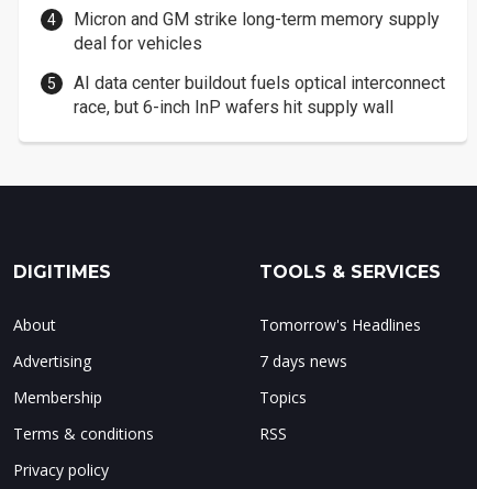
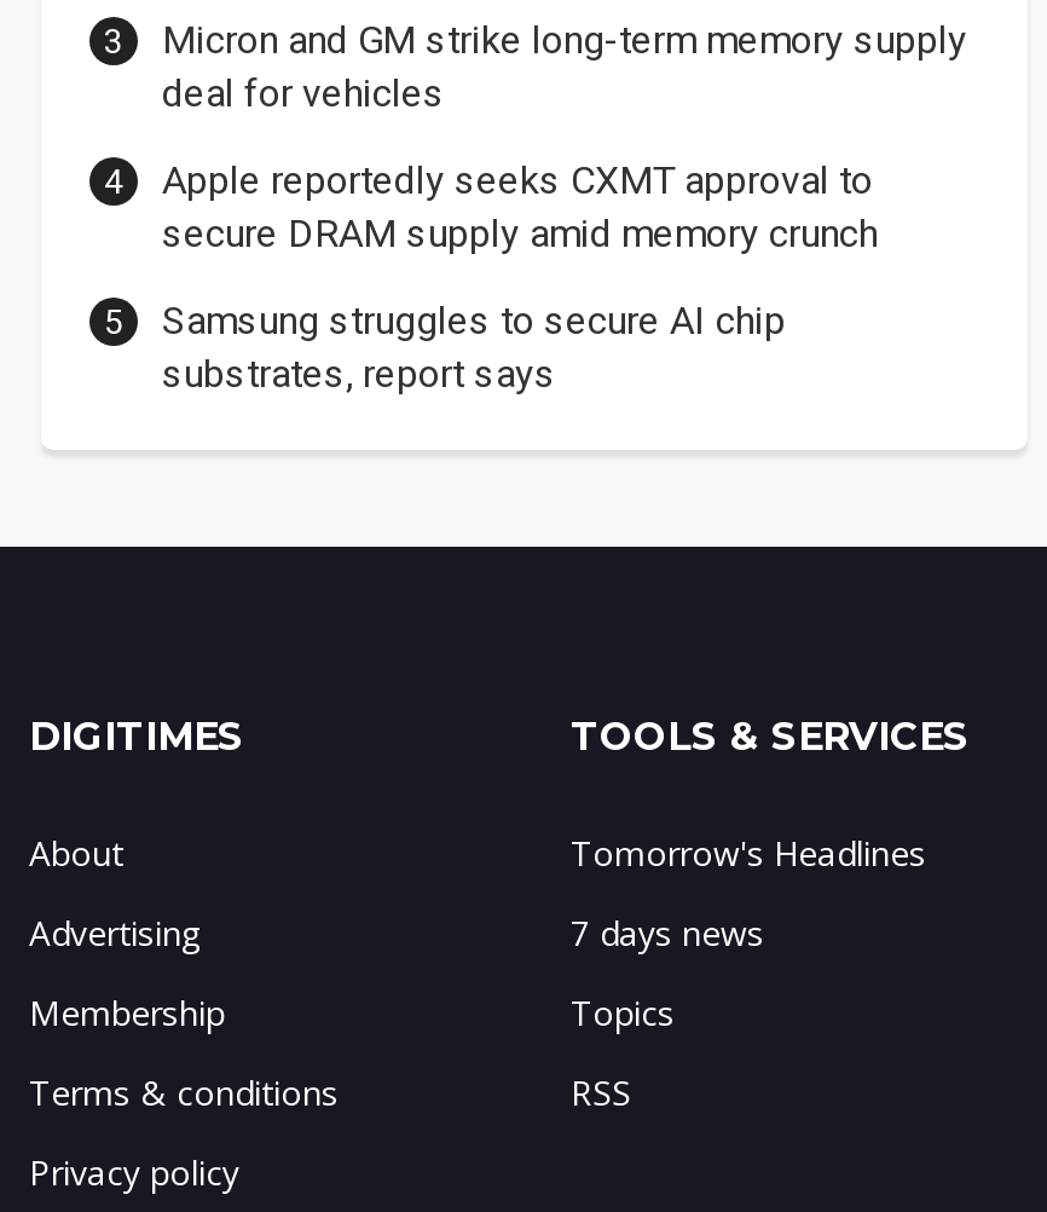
[74,73,445,118] AI data center buildout fuels optical interconnect | race, but 6-inch InP wafers hit supply wall -> [162,158,878,398] Apple reportedly seeks CXMT approval to | secure DRAM supply amid memory crunch | Samsung struggles to secure AI chip | substrates, report says

